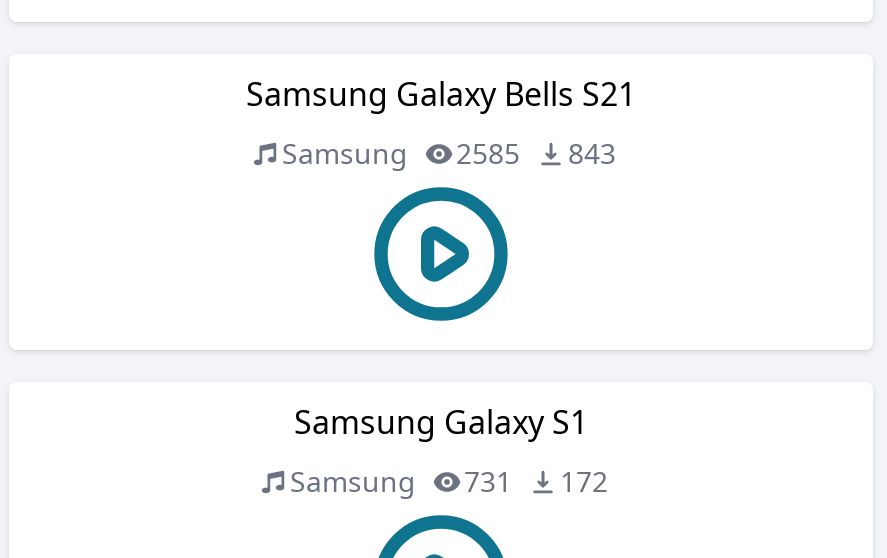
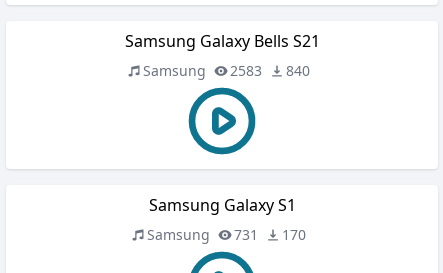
[456,134,520,172] 2585 -> [229,61,261,80] 2583
[568,134,616,172] 843 -> [285,61,309,80] 840
[290,462,608,500] Samsung 731 172 -> [146,225,305,244] Samsung 731 170

